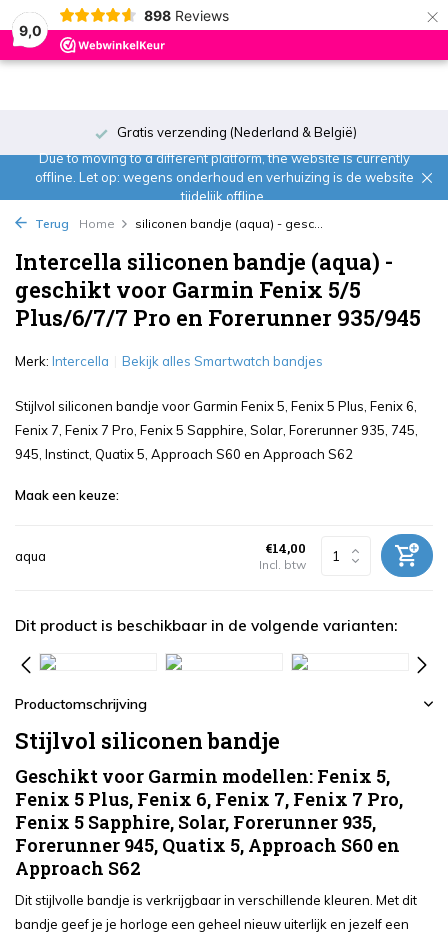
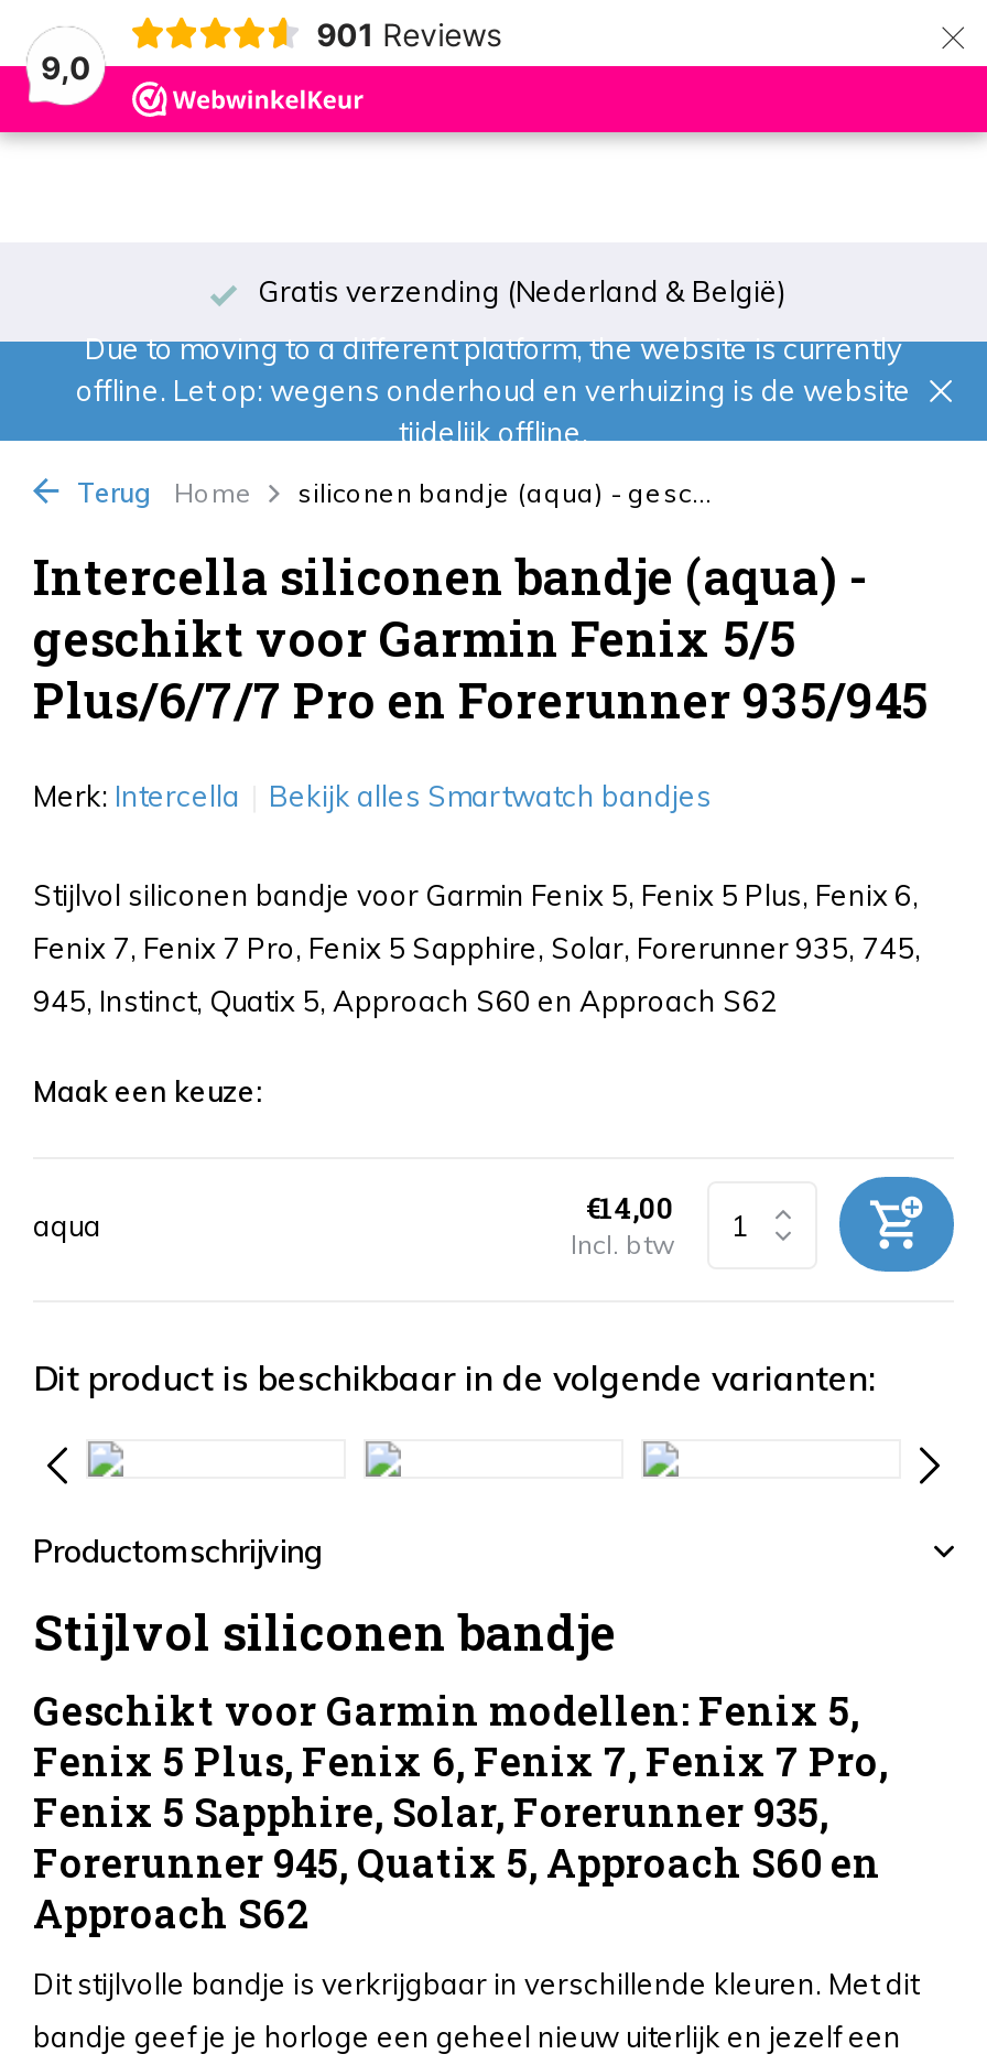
[144,6,229,23] 898 Reviews -> [316,14,501,52] 901 Reviews

